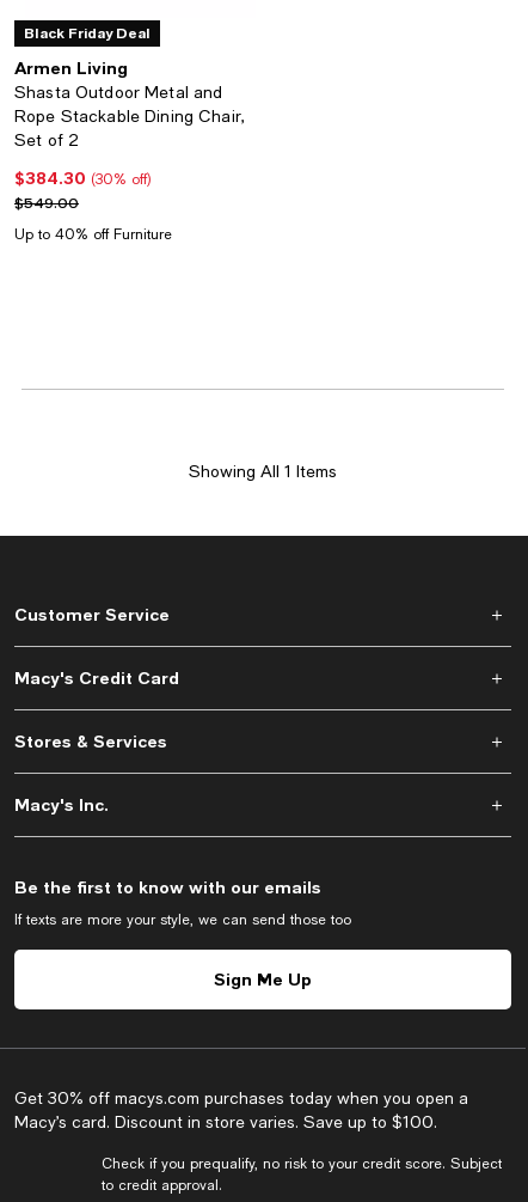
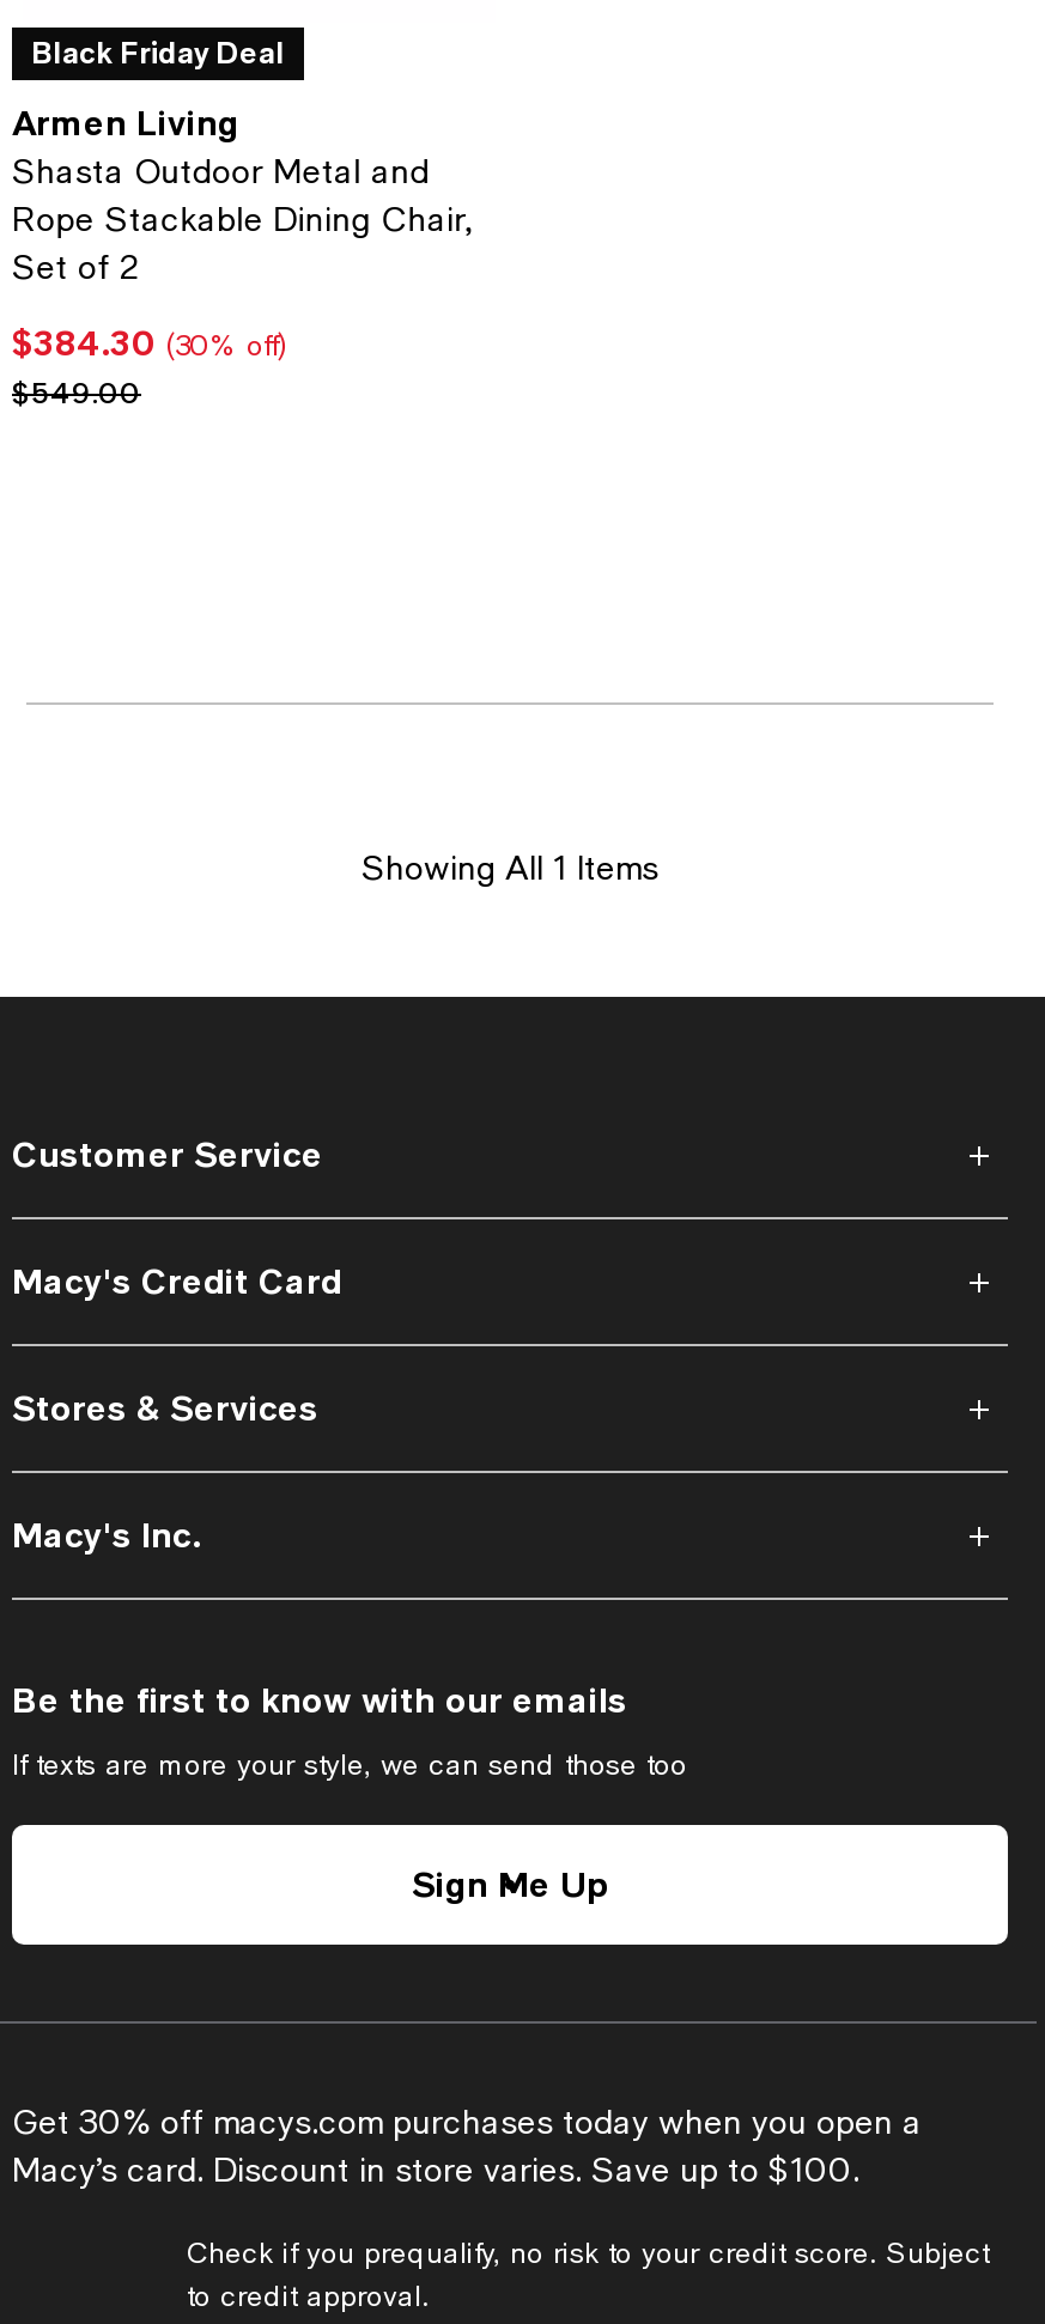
[14,226,172,243] Up to 40% off Furniture -> none

